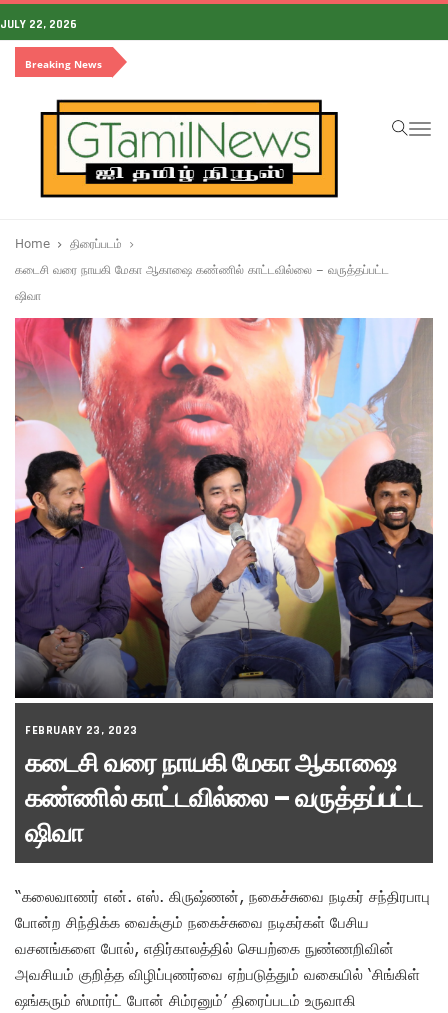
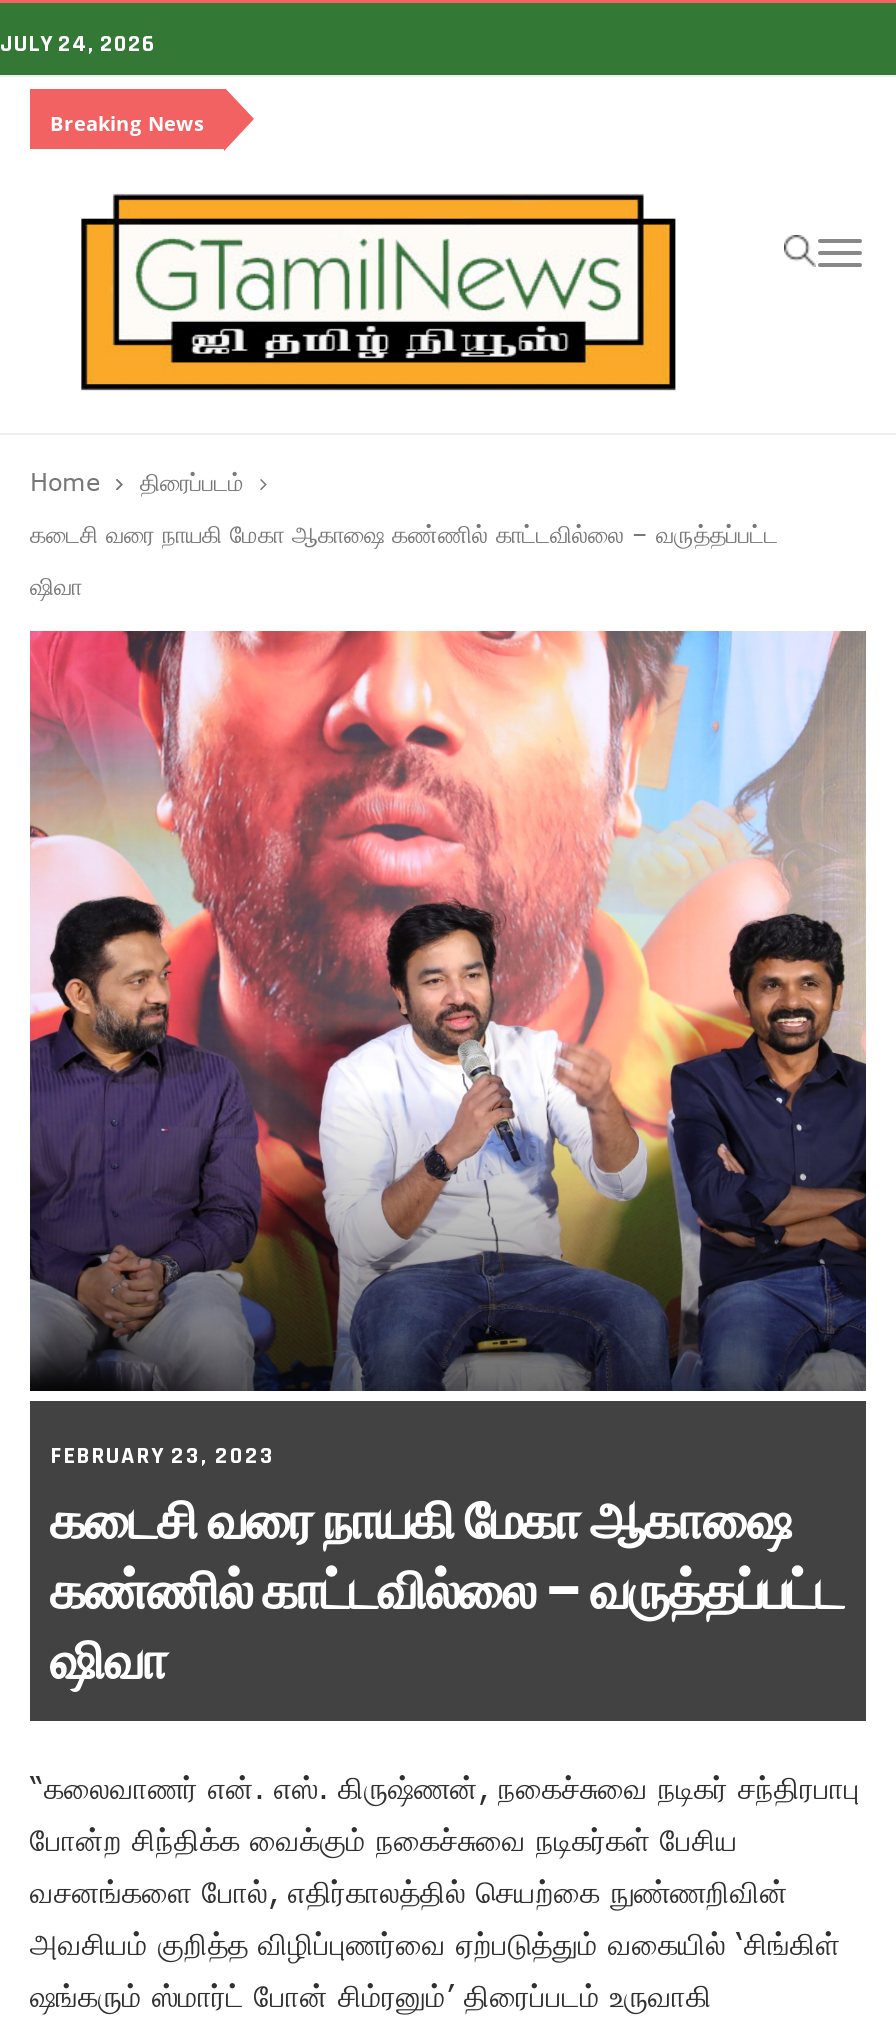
[0,17,77,32] JULY 22, 2026 -> [0,29,156,59] JULY 24, 2026

